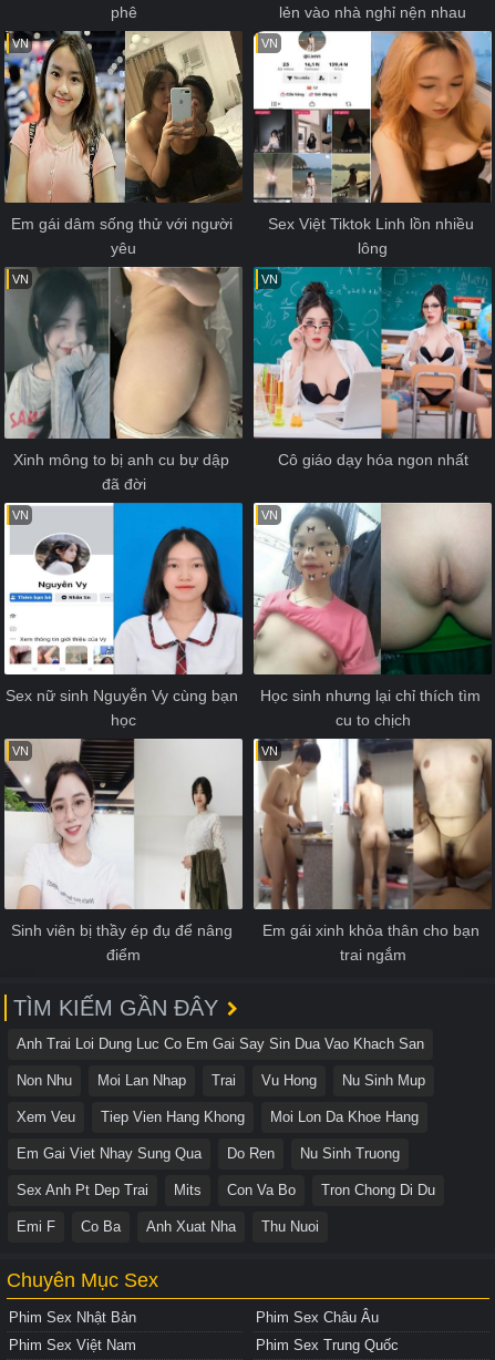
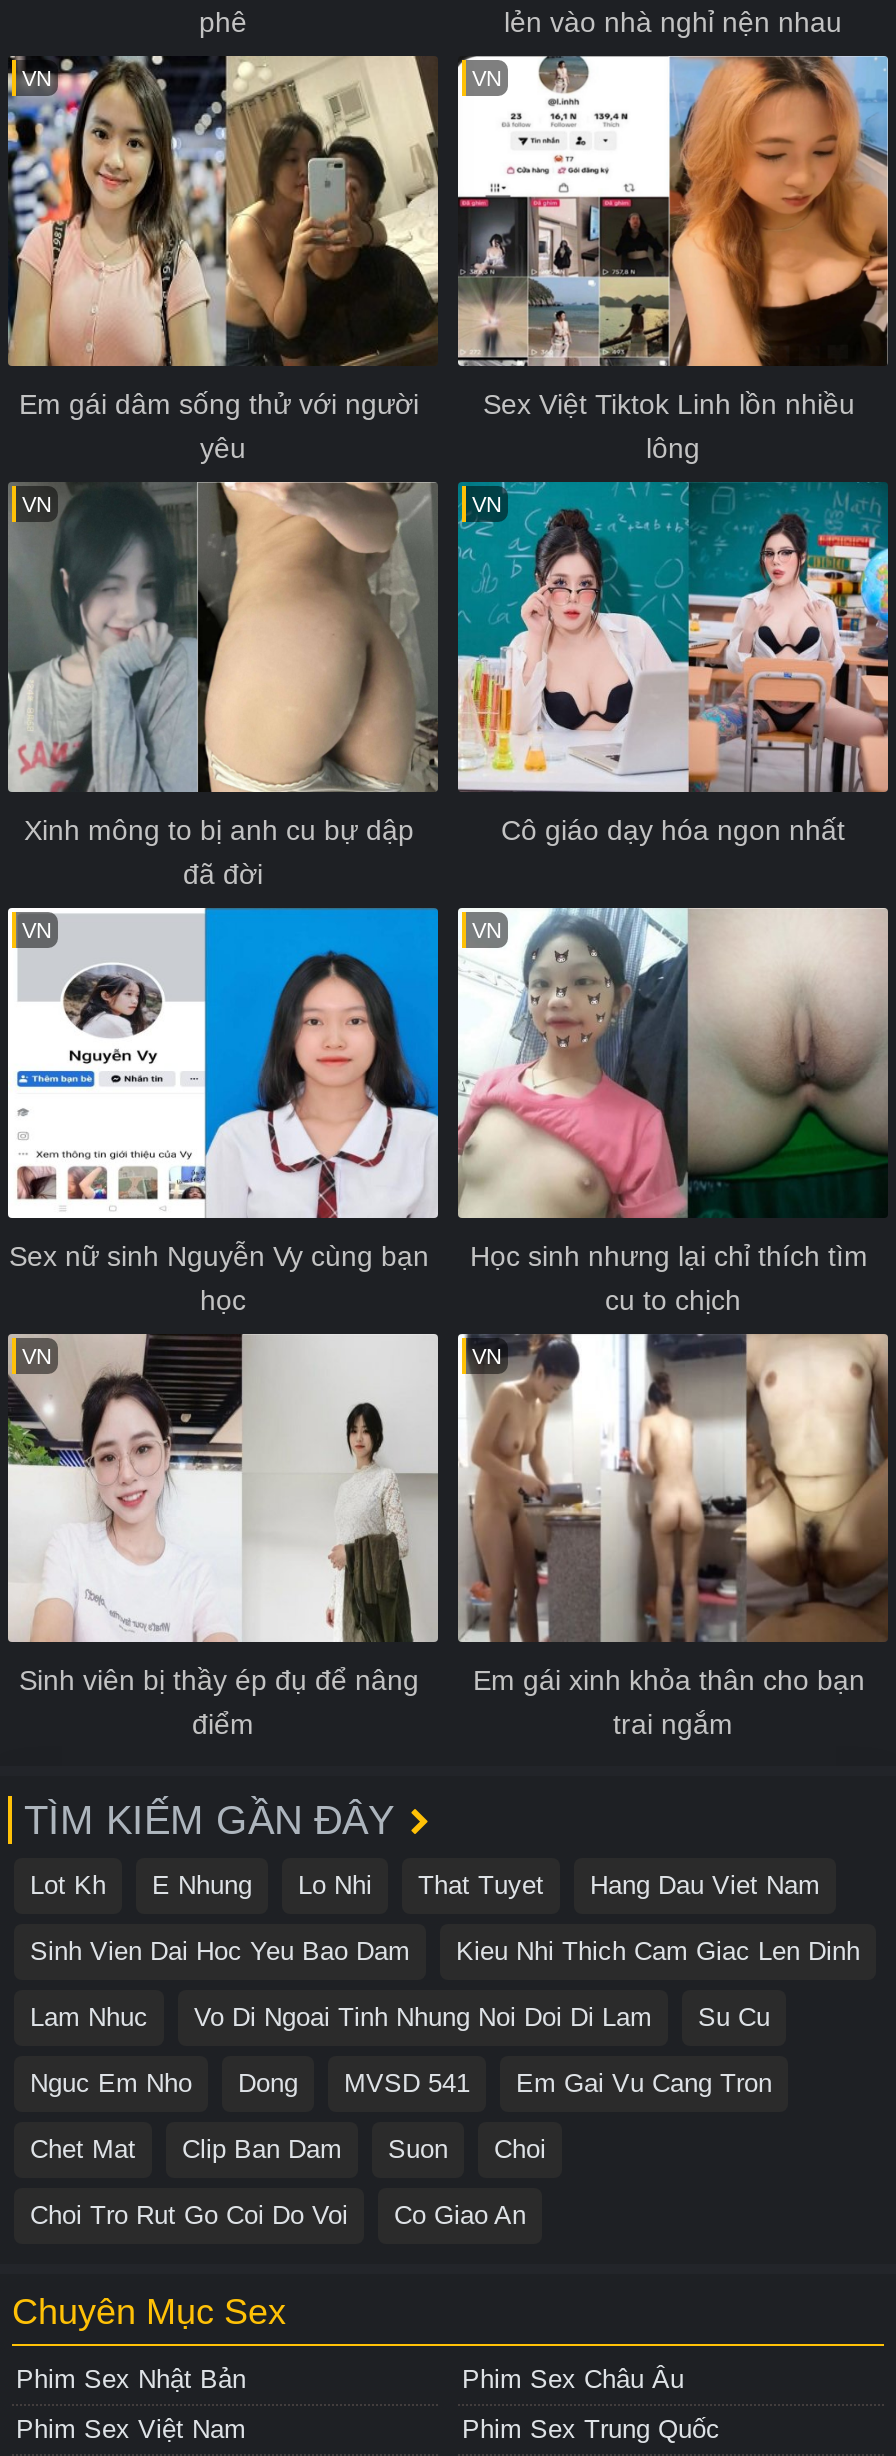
[17,1036,424,1052] Anh Trai Loi Dung Luc Co Em Gai Say Sin Dua Vao Khach San -> [30,1871,820,1901] Lot Kh | E Nhung | Lo Nhi | That Tuyet | Hang Dau Viet Nam
[17,1072,425,1089] Non Nhu | Moi Lan Nhap | Trai | Vu Hong | Nu Sinh Mup -> [30,1937,860,1967] Sinh Vien Dai Hoc Yeu Bao Dam | Kieu Nhi Thich Cam Giac Len Dinh
[17,1109,419,1126] Xem Veu | Tiep Vien Hang Khong | Moi Lon Da Khoe Hang -> [30,2003,770,2033] Lam Nhuc | Vo Di Ngoai Tinh Nhung Noi Doi Di Lam | Su Cu
[17,1145,400,1162] Em Gai Viet Nhay Sung Qua | Do Ren | Nu Sinh Truong -> [30,2069,772,2099] Nguc Em Nho | Dong | MVSD 541 | Em Gai Vu Cang Tron
[17,1182,435,1199] Sex Anh Pt Dep Trai | Mits | Con Va Bo | Tron Chong Di Du -> [30,2135,546,2165] Chet Mat | Clip Ban Dam | Suon | Choi
[17,1219,319,1235] Emi F | Co Ba | Anh Xuat Nha | Thu Nuoi -> [30,2201,526,2231] Choi Tro Rut Go Coi Do Voi | Co Giao An

